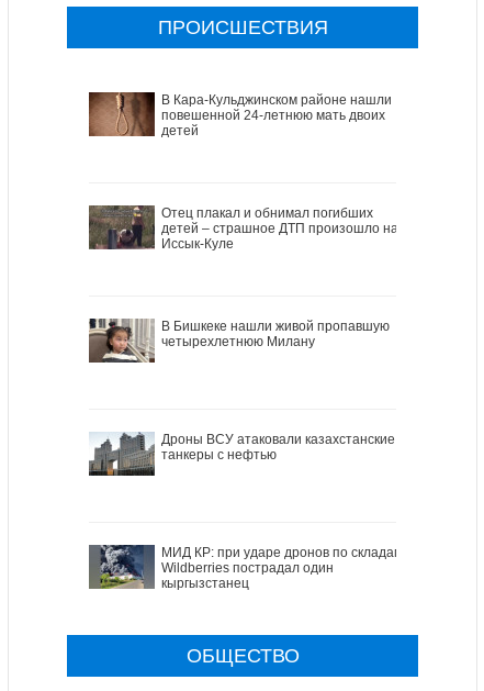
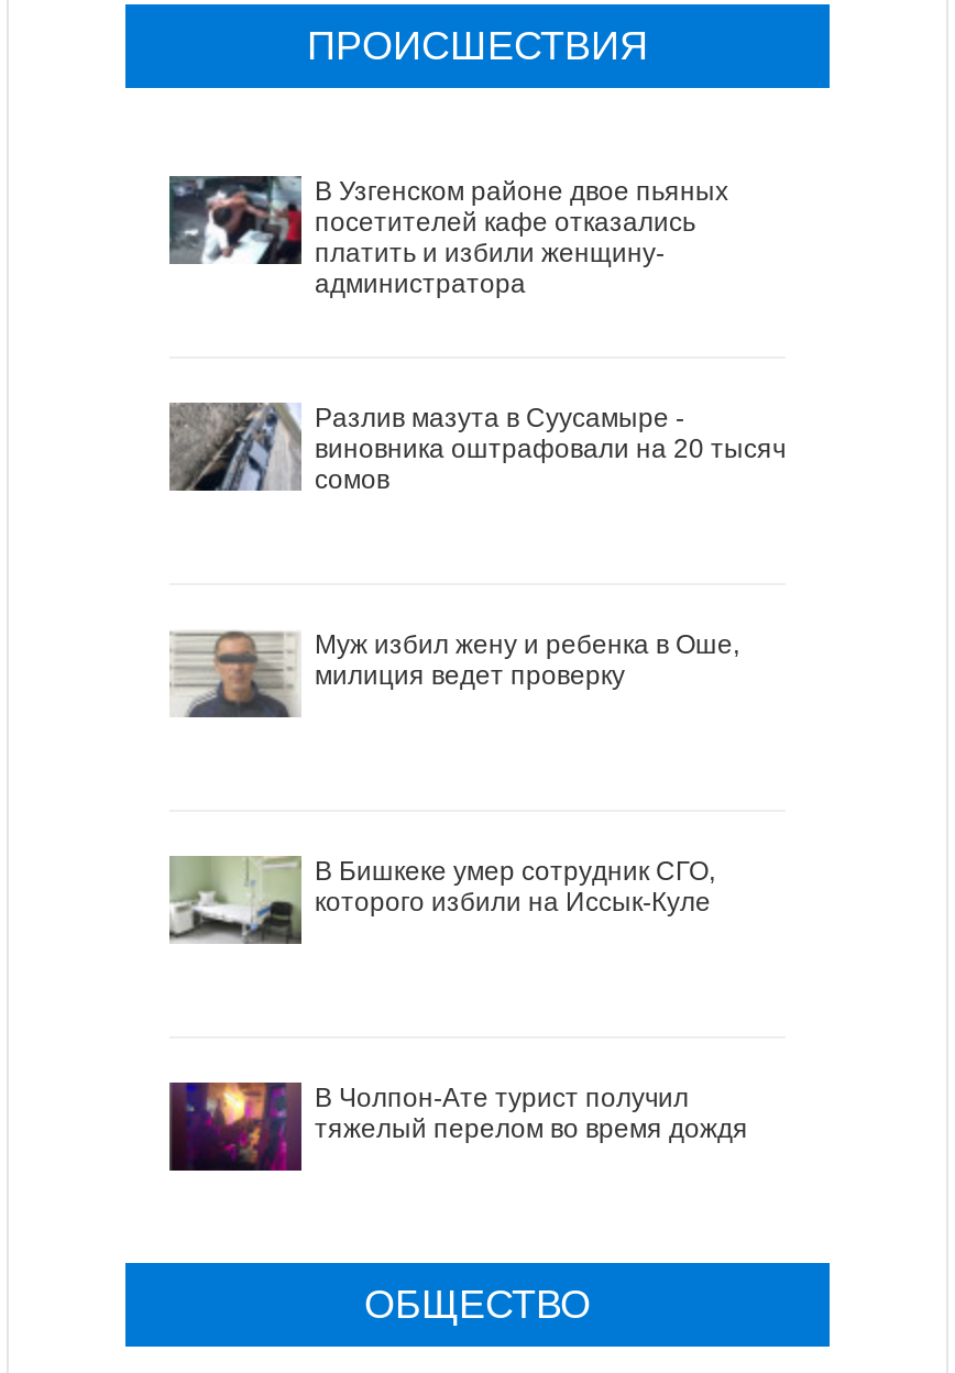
[89,92,392,138] [image] | В Кара-Кульджинском районе нашли | повешенной 24-летнюю мать двоих | детей -> [169,176,728,299] [image] | В Узгенском районе двое пьяных | посетителей кафе отказались | платить и избили женщину- | администратора
[90,205,398,251] [image] | Отец плакал и обнимал погибших | детей – страшное ДТП произошло на | Иссык-Куле -> [169,402,786,495] [image] | Разлив мазута в Суусамыре - | виновника оштрафовали на 20 тысяч | сомов
[88,317,390,364] [image] | В Бишкеке нашли живой пропавшую | четырехлетнюю Милану -> [169,629,739,717] [image] | Муж избил жену и ребенка в Оше, | милиция ведет проверку
[89,432,395,477] [image] | Дроны ВСУ атаковали казахстанские | танкеры с нефтью -> [169,855,715,944] [image] | В Бишкеке умер сотрудник СГО, | которого избили на Иссык-Куле
[89,544,403,591] [image] | МИД КР: при ударе дронов по складам | Wildberries пострадал один | кыргызстанец -> [172,1080,748,1173] [image] | В Чолпон-Ате турист получил | тяжелый перелом во время дождя

